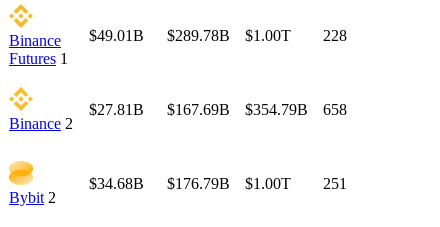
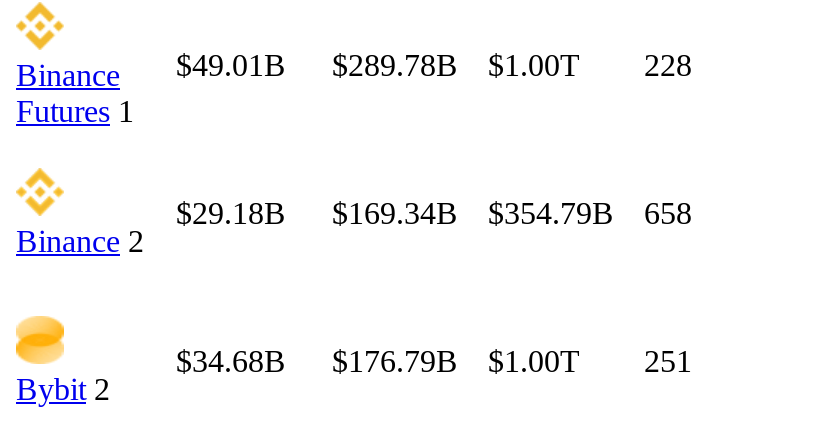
[89,101,230,118] $27.81B | $167.69B -> [176,196,458,230] $29.18B | $169.34B

